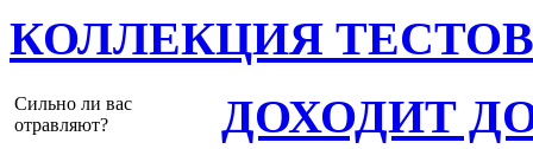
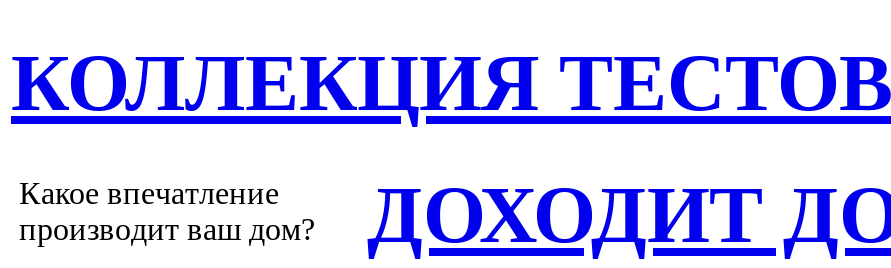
[14,93,132,135] Сильно ли вас | отравляют? -> [19,176,315,246] Какое впечатление | производит ваш дом?

